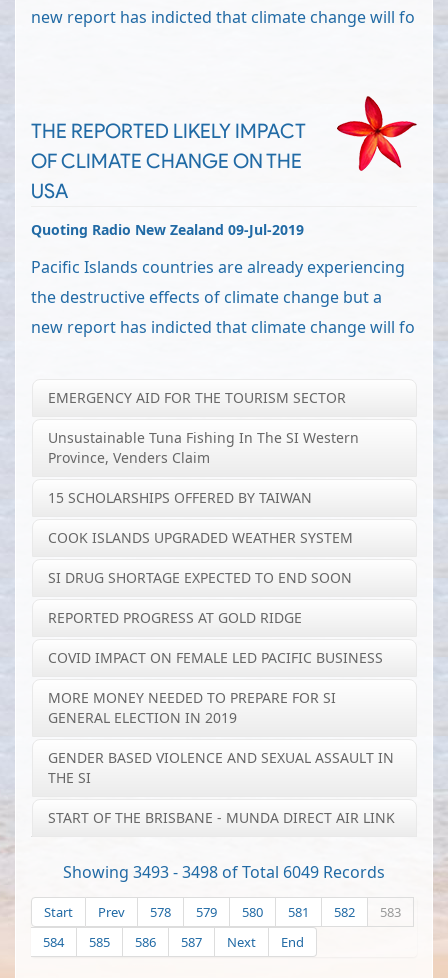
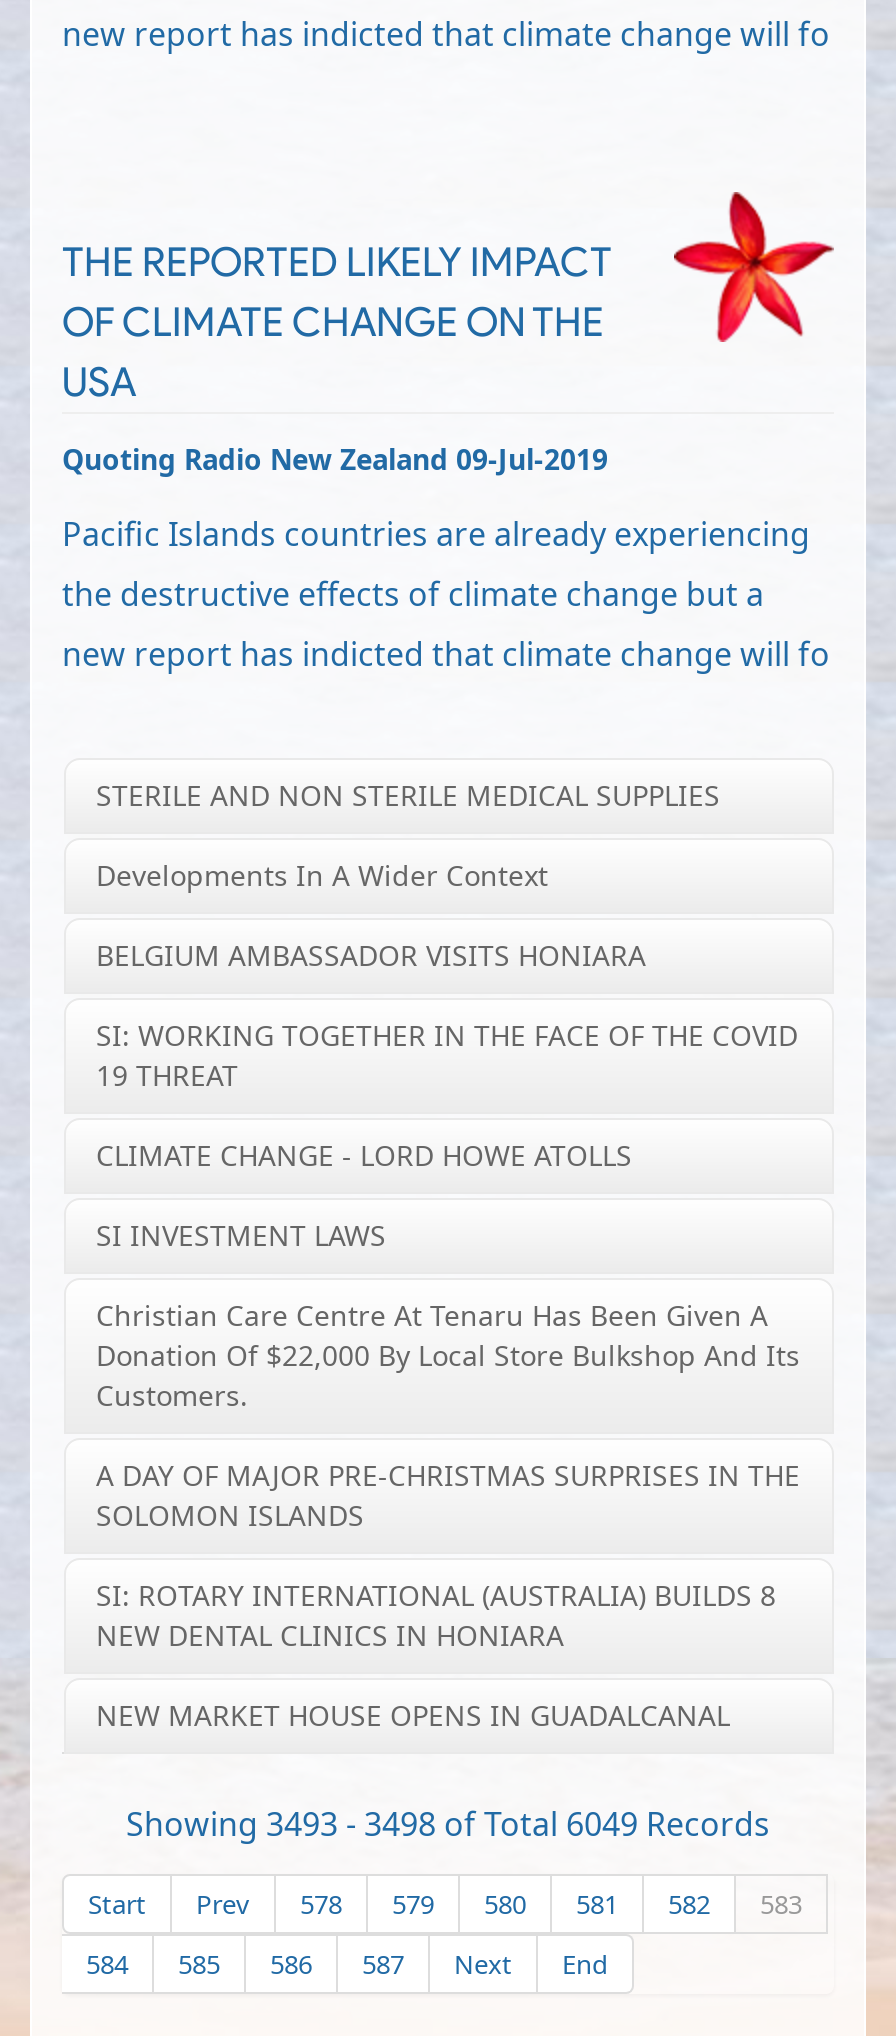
[48,388,346,407] EMERGENCY AID FOR THE TOURISM SECTOR -> [96,777,720,815] STERILE AND NON STERILE MEDICAL SUPPLIES
[48,428,359,467] Unsustainable Tuna Fishing In The SI Western | Province, Venders Claim -> [96,857,548,895] Developments In A Wider Context
[48,488,312,507] 15 SCHOLARSHIPS OFFERED BY TAIWAN -> [96,937,646,975] BELGIUM AMBASSADOR VISITS HONIARA
[48,528,353,547] COOK ISLANDS UPGRADED WEATHER SYSTEM -> [96,1017,798,1095] SI: WORKING TOGETHER IN THE FACE OF THE COVID | 19 THREAT
[48,568,352,587] SI DRUG SHORTAGE EXPECTED TO END SOON -> [96,1137,632,1175] CLIMATE CHANGE - LORD HOWE ATOLLS
[48,608,302,627] REPORTED PROGRESS AT GOLD RIDGE -> [96,1217,386,1255] SI INVESTMENT LAWS
[48,648,383,667] COVID IMPACT ON FEMALE LED PACIFIC BUSINESS -> [96,1297,800,1415] Christian Care Centre At Tenaru Has Been Given A | Donation Of $22,000 By Local Store Bulkshop And Its | Customers.
[48,688,336,727] MORE MONEY NEEDED TO PREPARE FOR SI | GENERAL ELECTION IN 2019 -> [96,1457,800,1535] A DAY OF MAJOR PRE-CHRISTMAS SURPRISES IN THE | SOLOMON ISLANDS
[48,748,394,787] GENDER BASED VIOLENCE AND SEXUAL ASSAULT IN | THE SI -> [96,1577,776,1655] SI: ROTARY INTERNATIONAL (AUSTRALIA) BUILDS 8 | NEW DENTAL CLINICS IN HONIARA
[48,808,395,827] START OF THE BRISBANE - MUNDA DIRECT AIR LINK -> [96,1697,730,1735] NEW MARKET HOUSE OPENS IN GUADALCANAL

